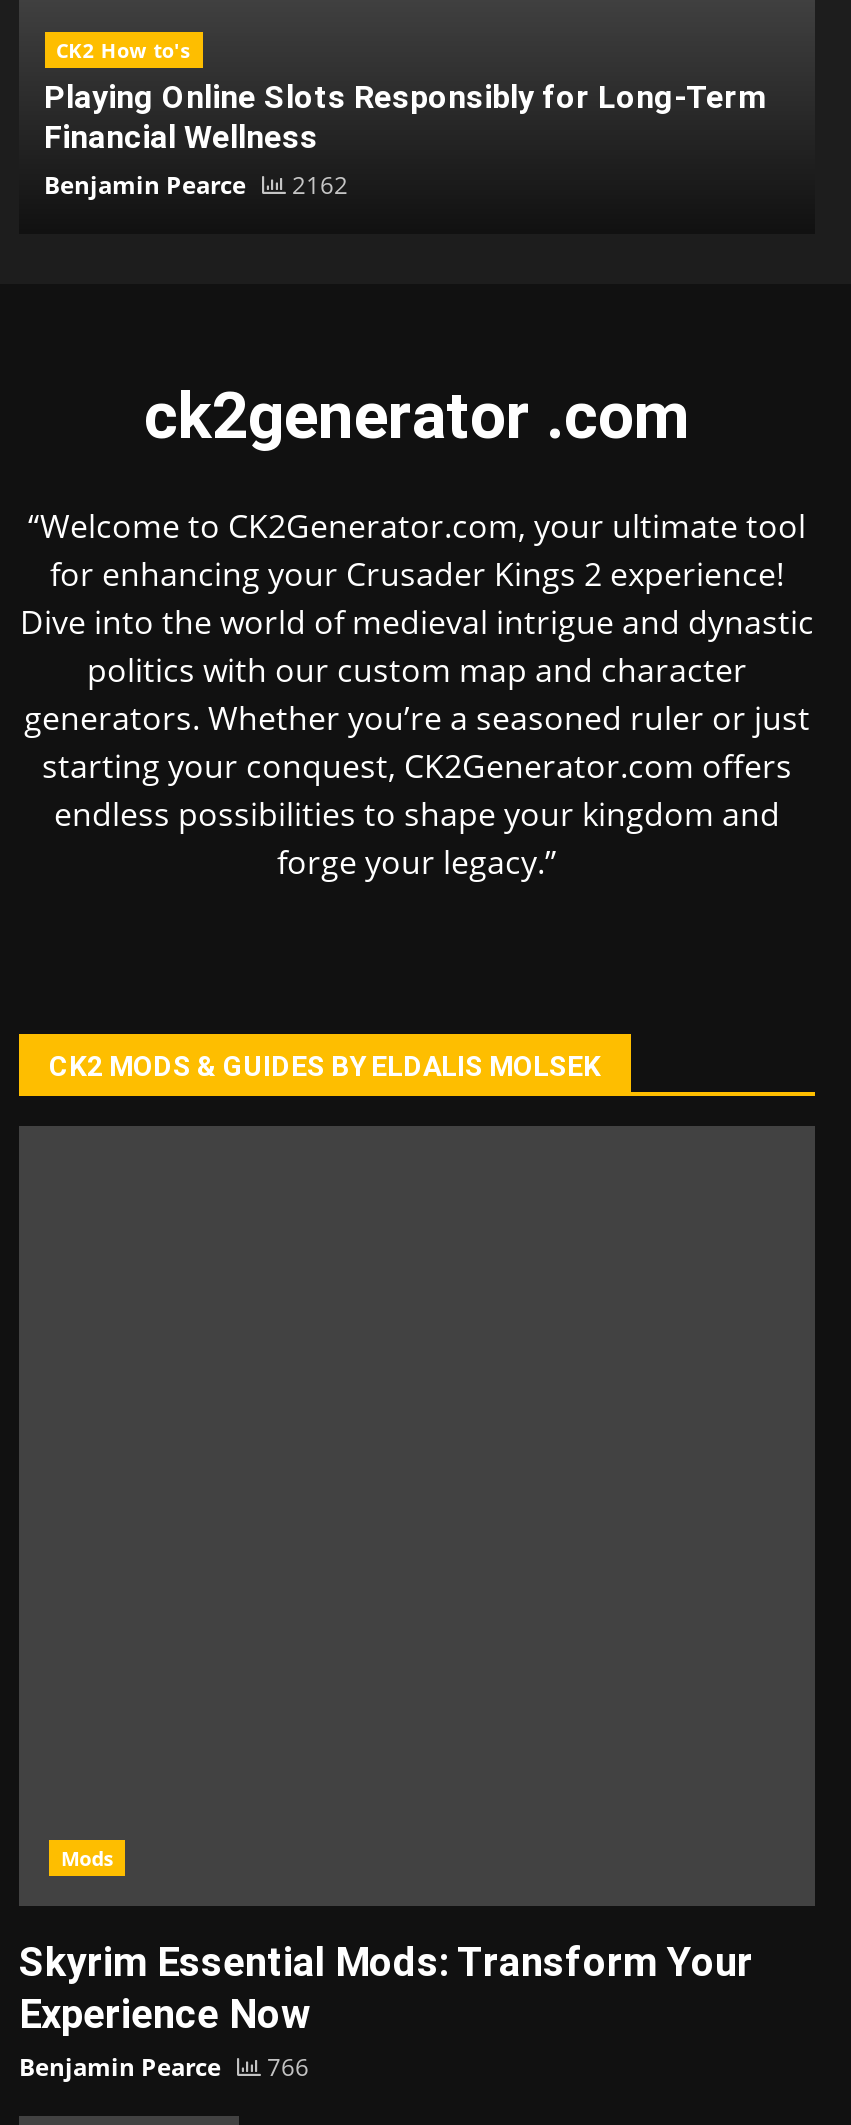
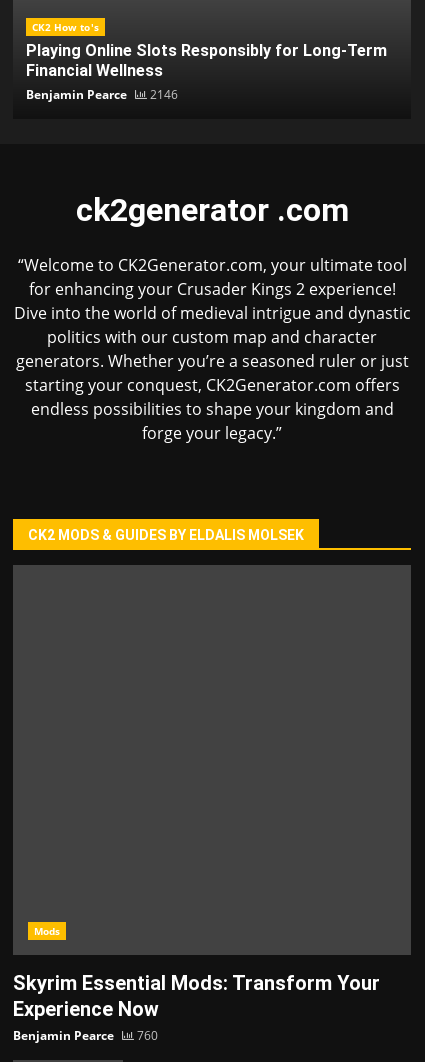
[44,167,348,201] Benjamin Pearce 2162 -> [25,86,177,103] Benjamin Pearce 2146
[19,2049,309,2083] Benjamin Pearce 766 -> [13,1027,158,1044] Benjamin Pearce 760

